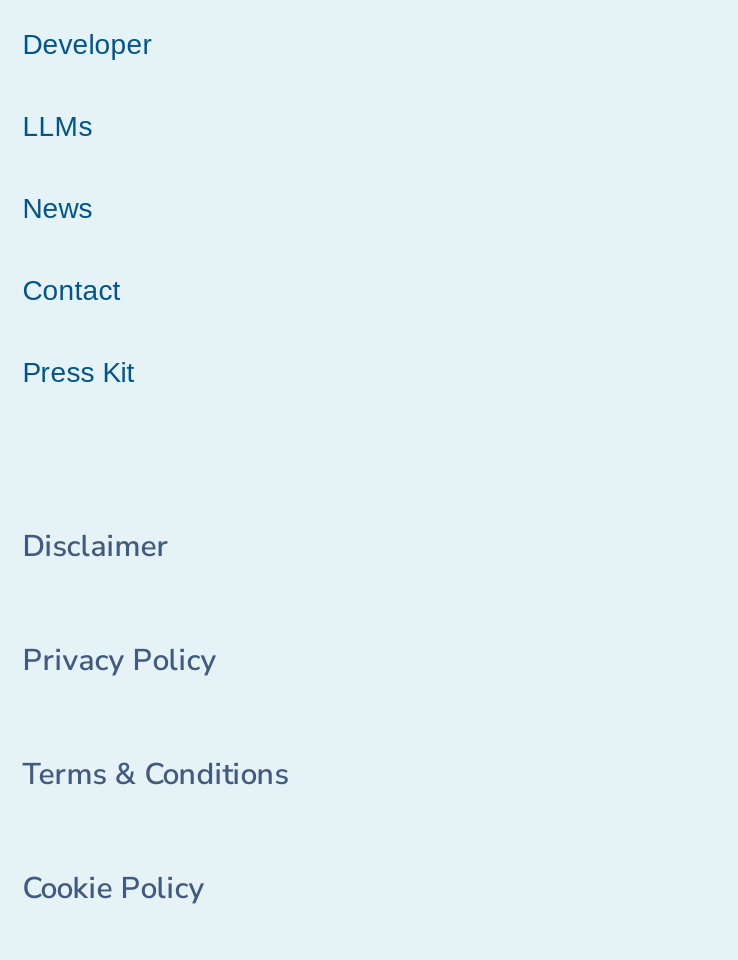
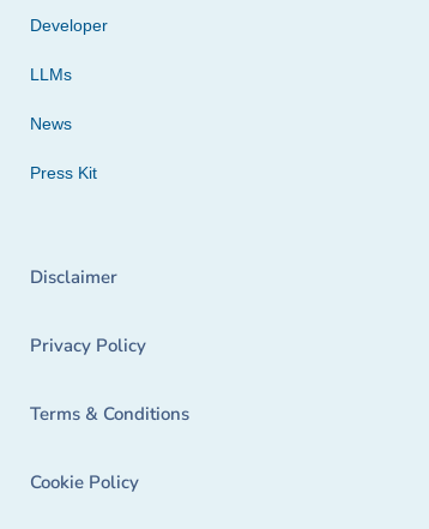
[23,274,121,306] Contact -> none

